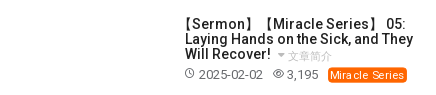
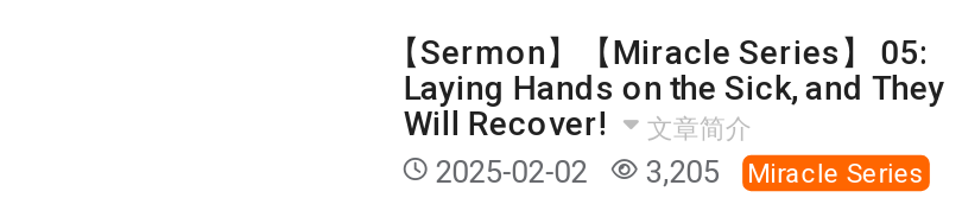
[287,66,318,81] 3,195 -> [646,153,719,189] 3,205

